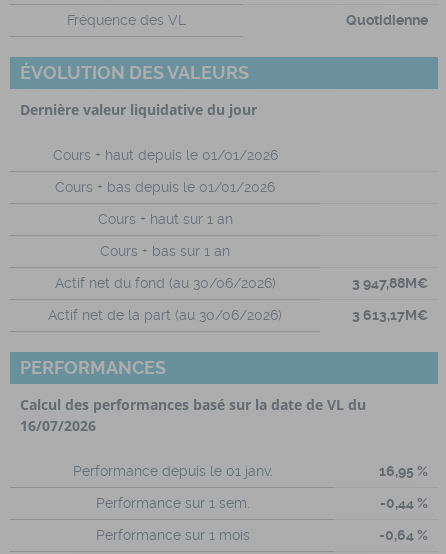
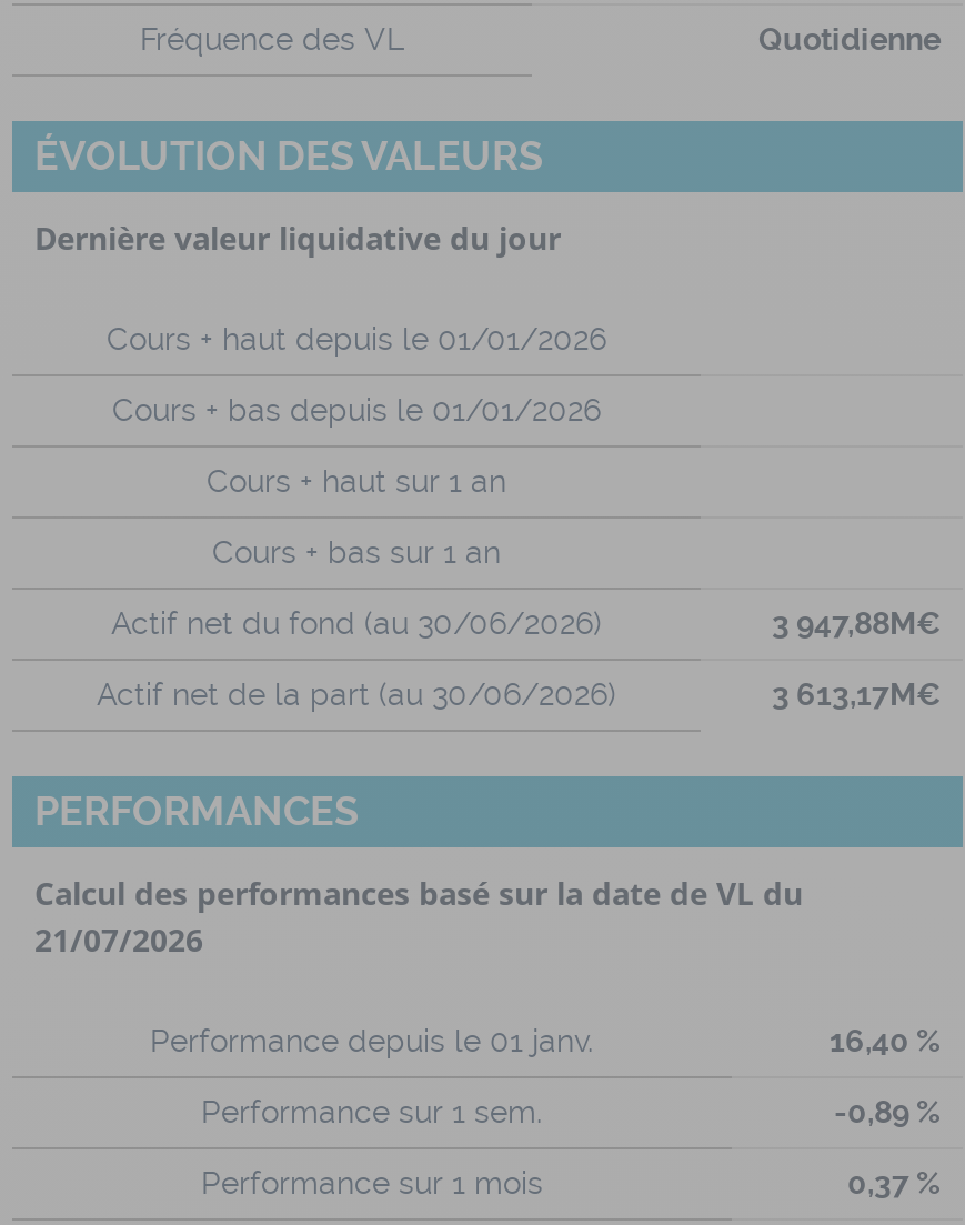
[20,416,96,435] 16/07/2026 -> [34,918,203,961] 21/07/2026
[379,463,428,479] 16,95 % -> [830,1023,941,1058] 16,40 %
[380,495,428,511] -0,44 % -> [834,1094,941,1129] -0,89 %
[379,527,428,543] -0,64 % -> [847,1165,941,1201] 0,37 %

